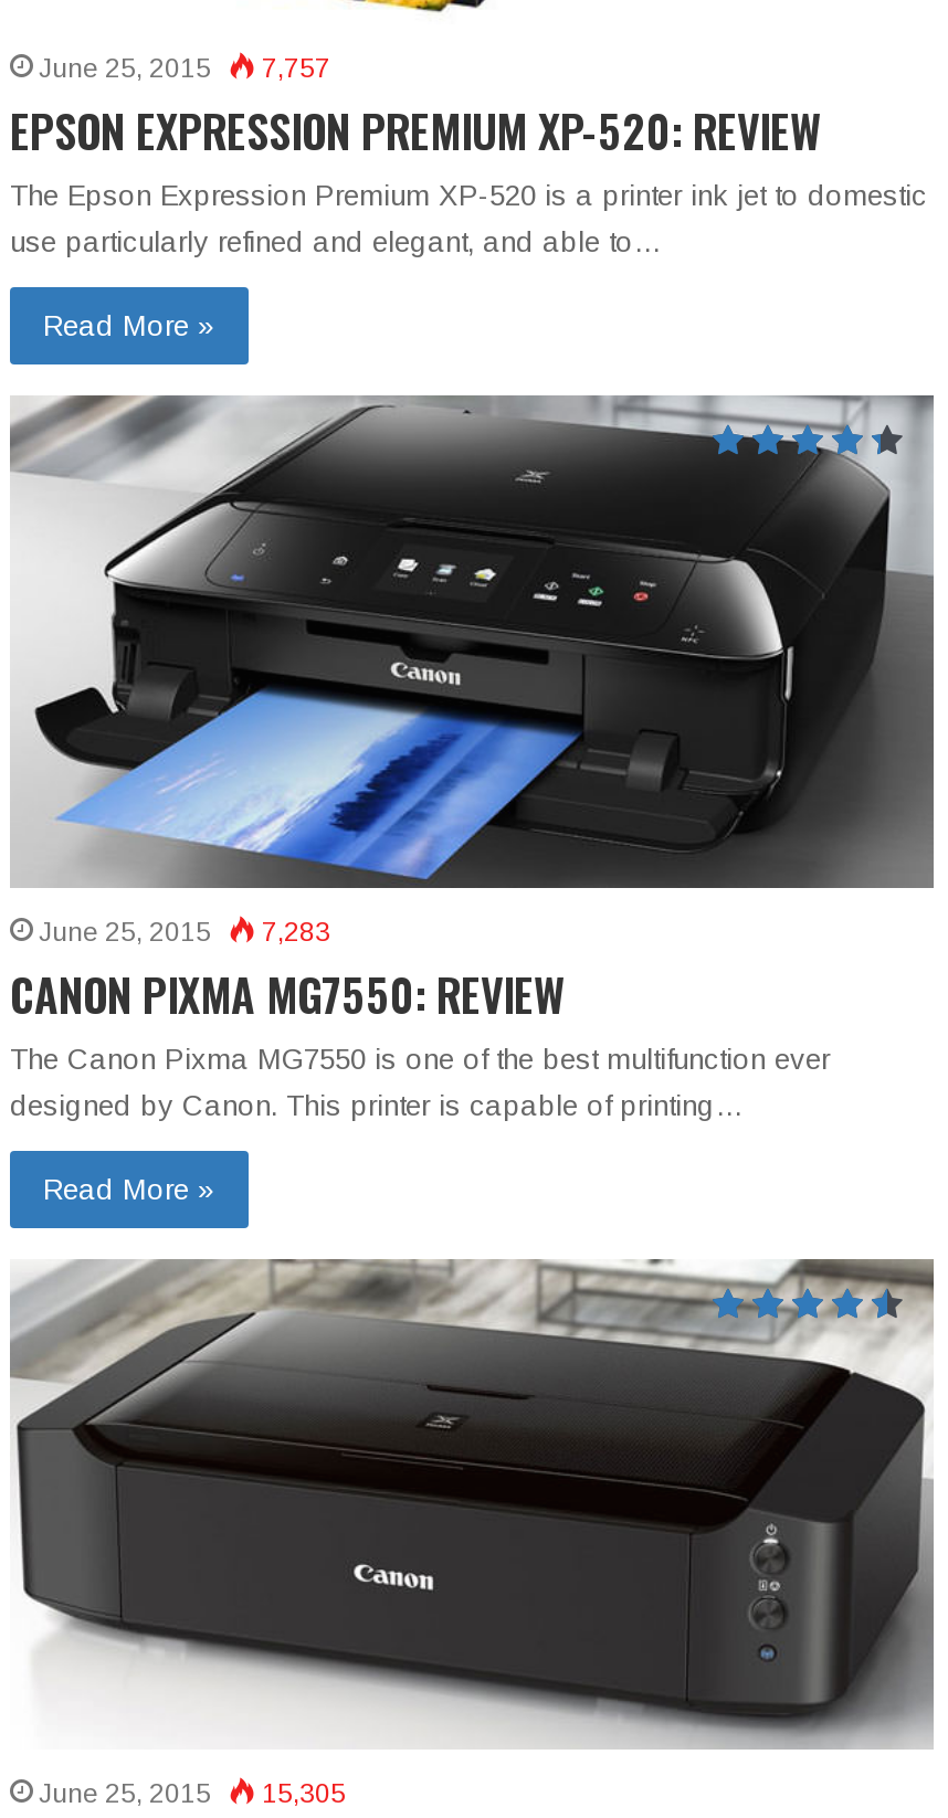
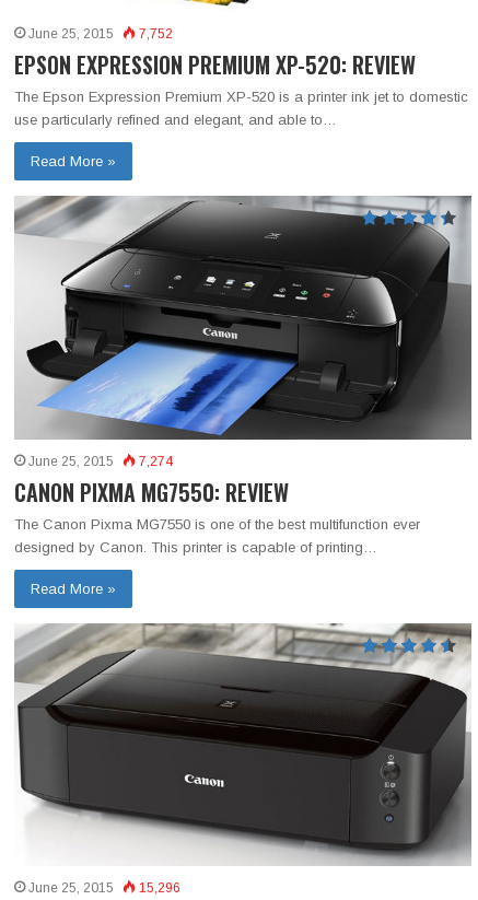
[39,54,330,85] June 25, 2015 7,757 -> [28,27,173,42] June 25, 2015 7,752
[39,916,330,947] June 25, 2015 7,283 -> [28,454,173,469] June 25, 2015 7,274
[39,1779,346,1810] June 25, 2015 15,305 -> [28,881,180,896] June 25, 2015 15,296

